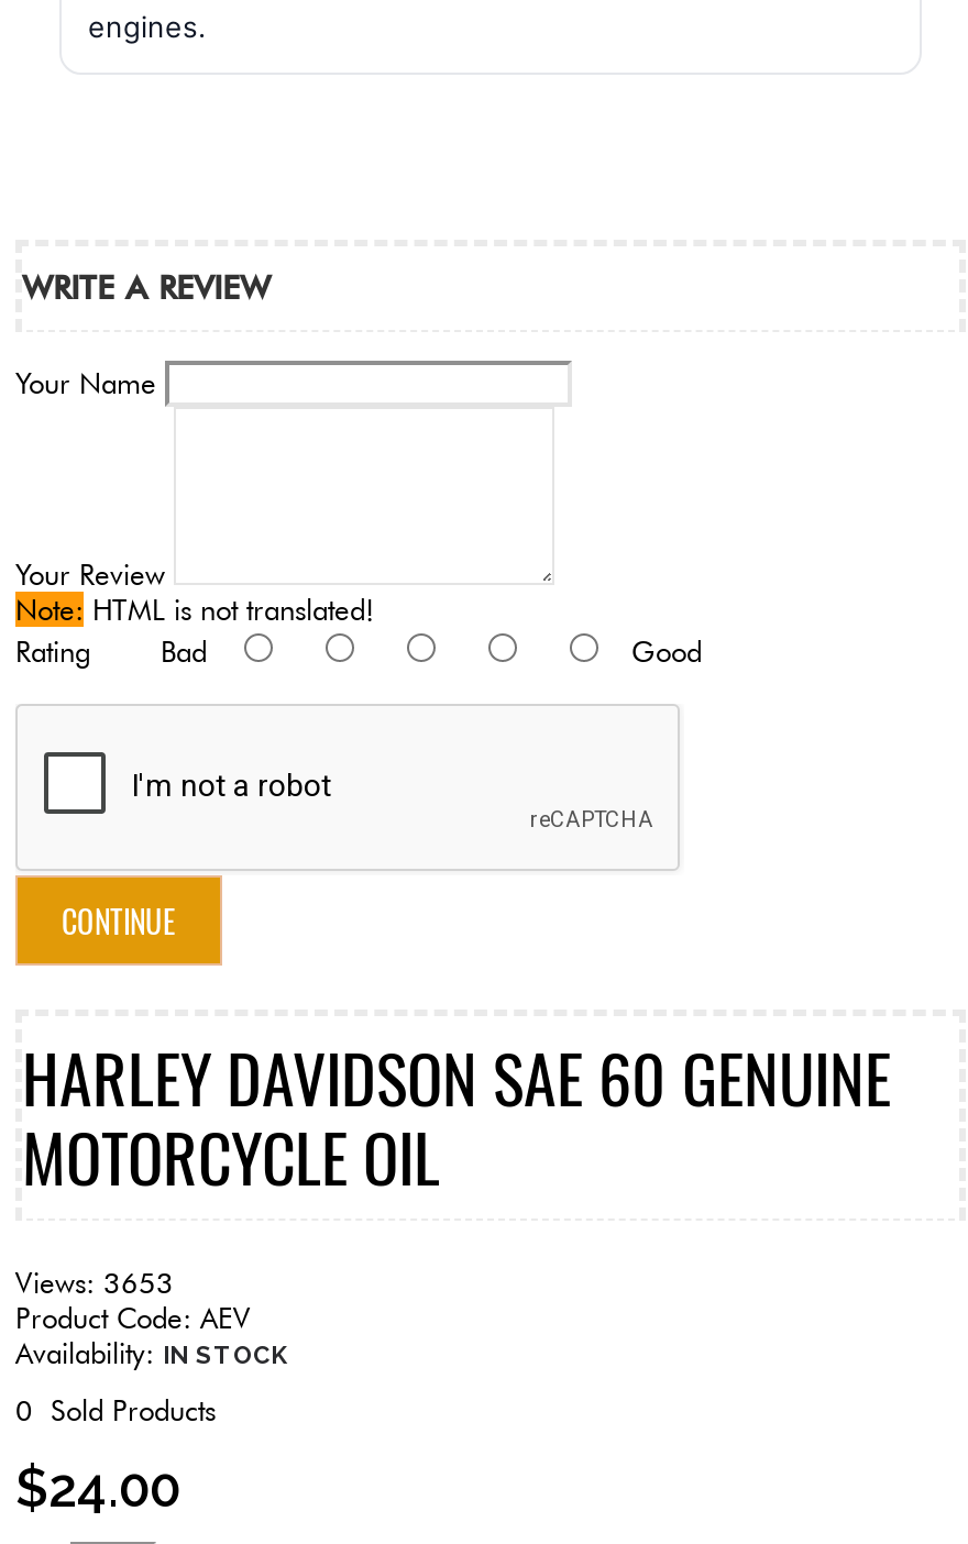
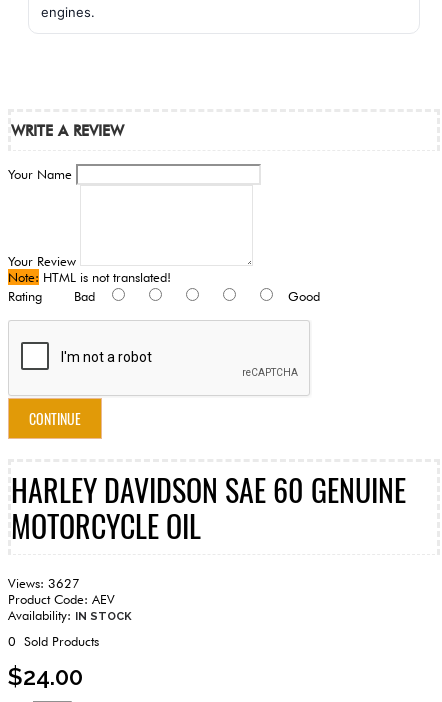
[15,1265,174,1300] Views: 3653 -> [8,575,80,591] Views: 3627

